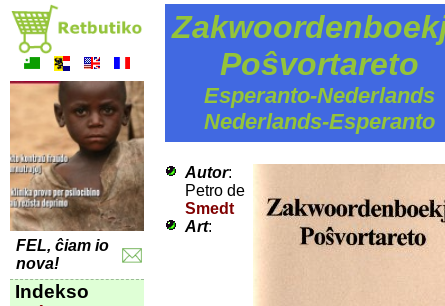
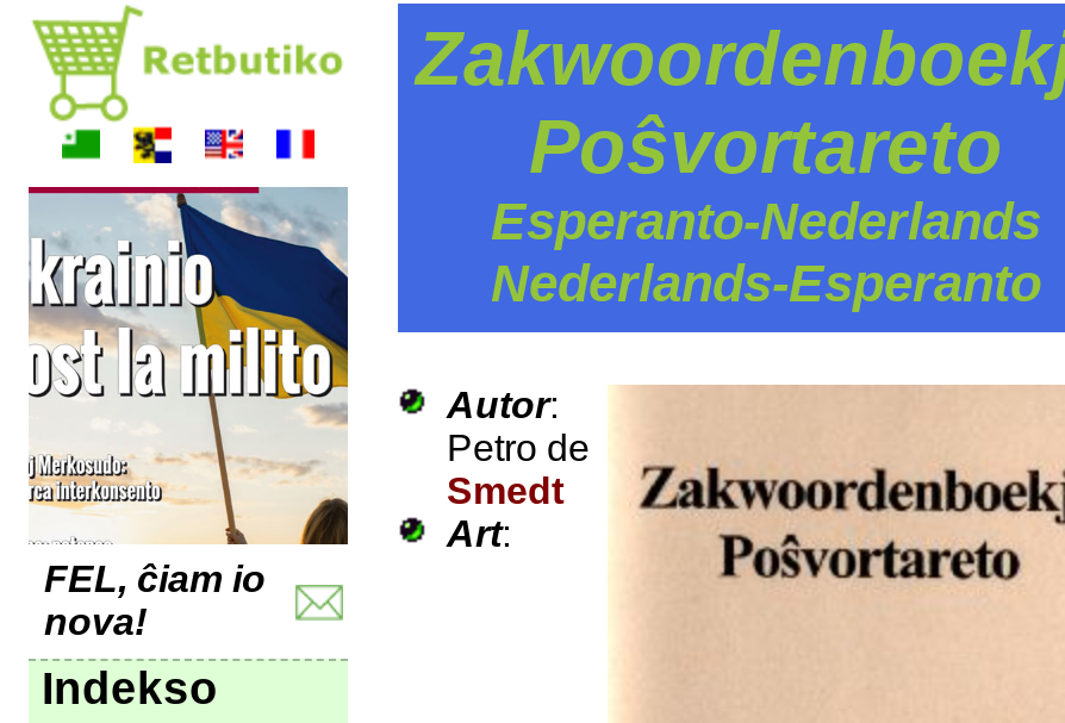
[10,80,145,232] [image] -> [29,185,350,544] [image]

